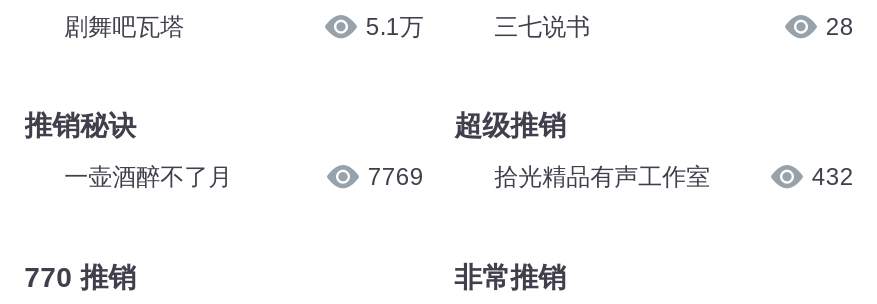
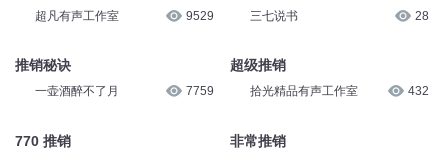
[64,12,424,40] 剧舞吧瓦塔 | 5.1万 -> [35,9,214,23] 超凡有声工作室 | 9529
[368,163,424,191] 7769 -> [186,84,214,98] 7759

